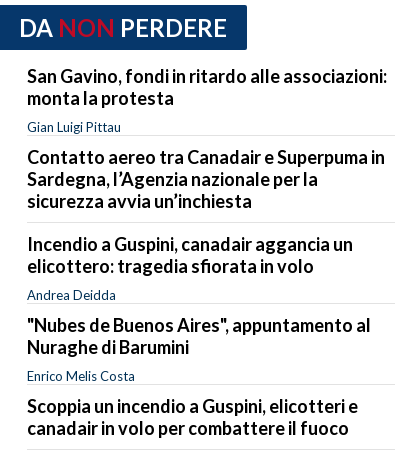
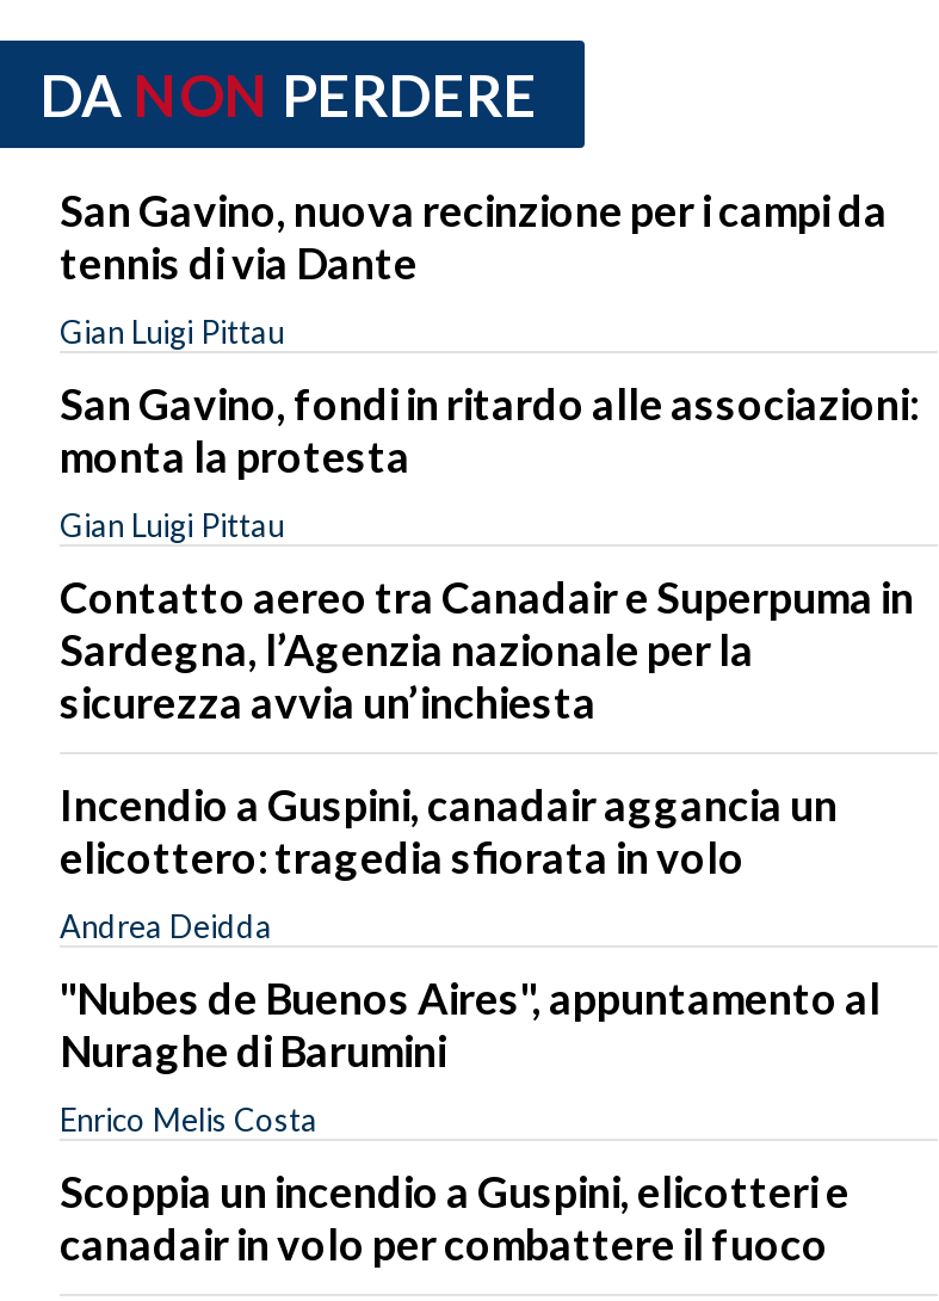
none -> [60,183,888,350] San Gavino, nuova recinzione per i campi da | tennis di via Dante | Gian Luigi Pittau

